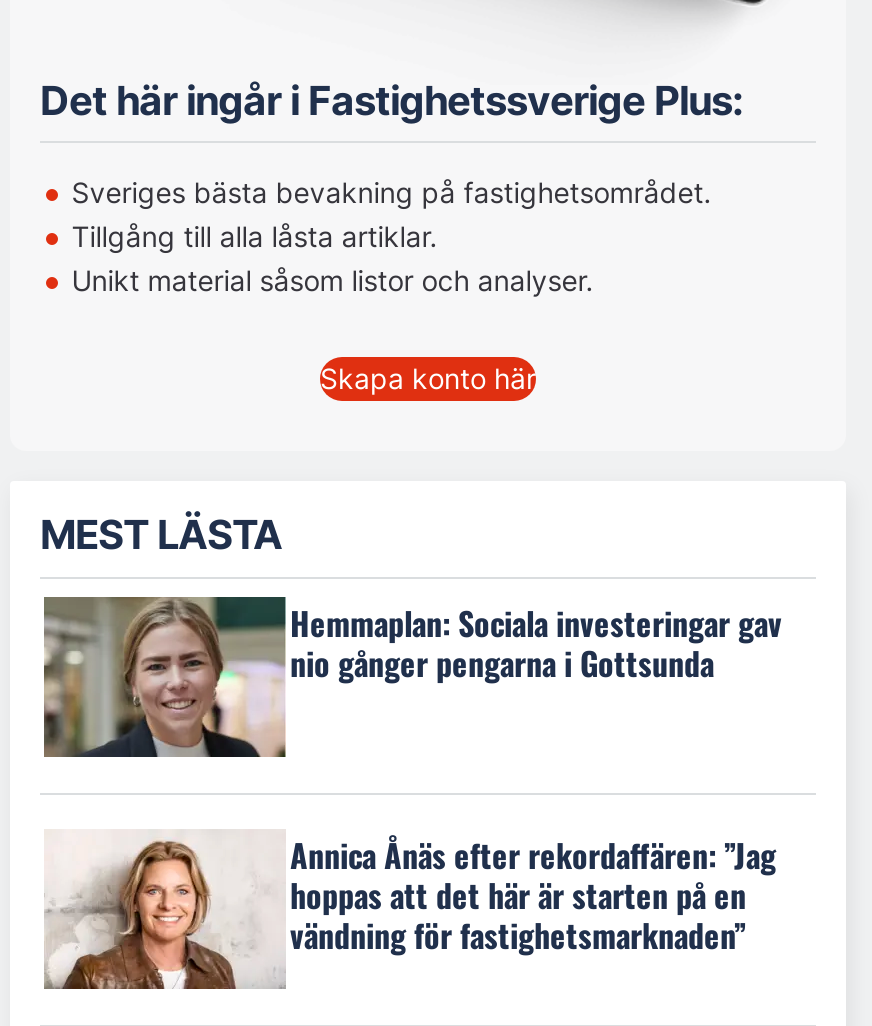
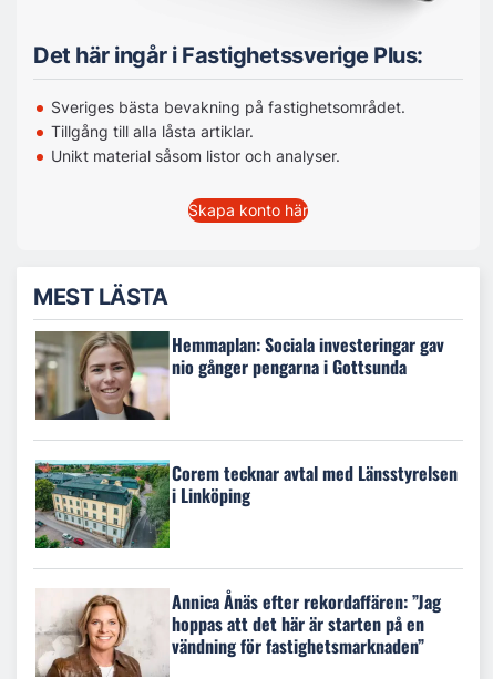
none -> [34,460,458,549] [image] | Corem tecknar avtal med Länsstyrelsen | i Linköping

